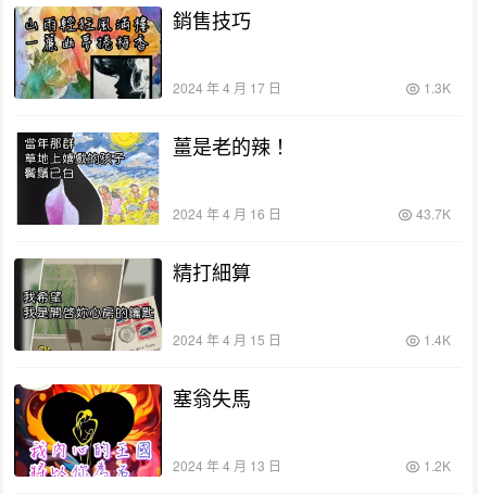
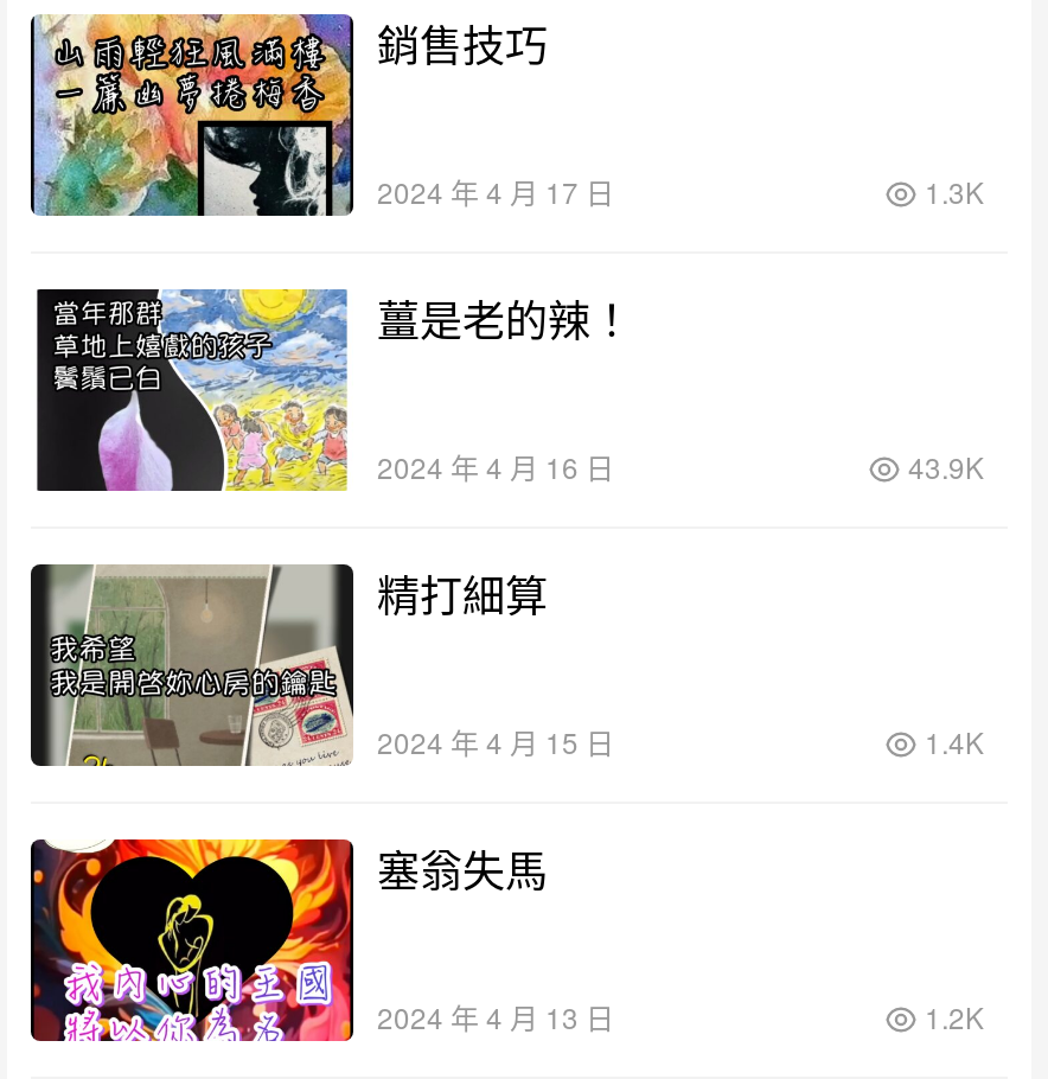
[413,204,451,222] 43.7K -> [901,446,984,486] 43.9K

